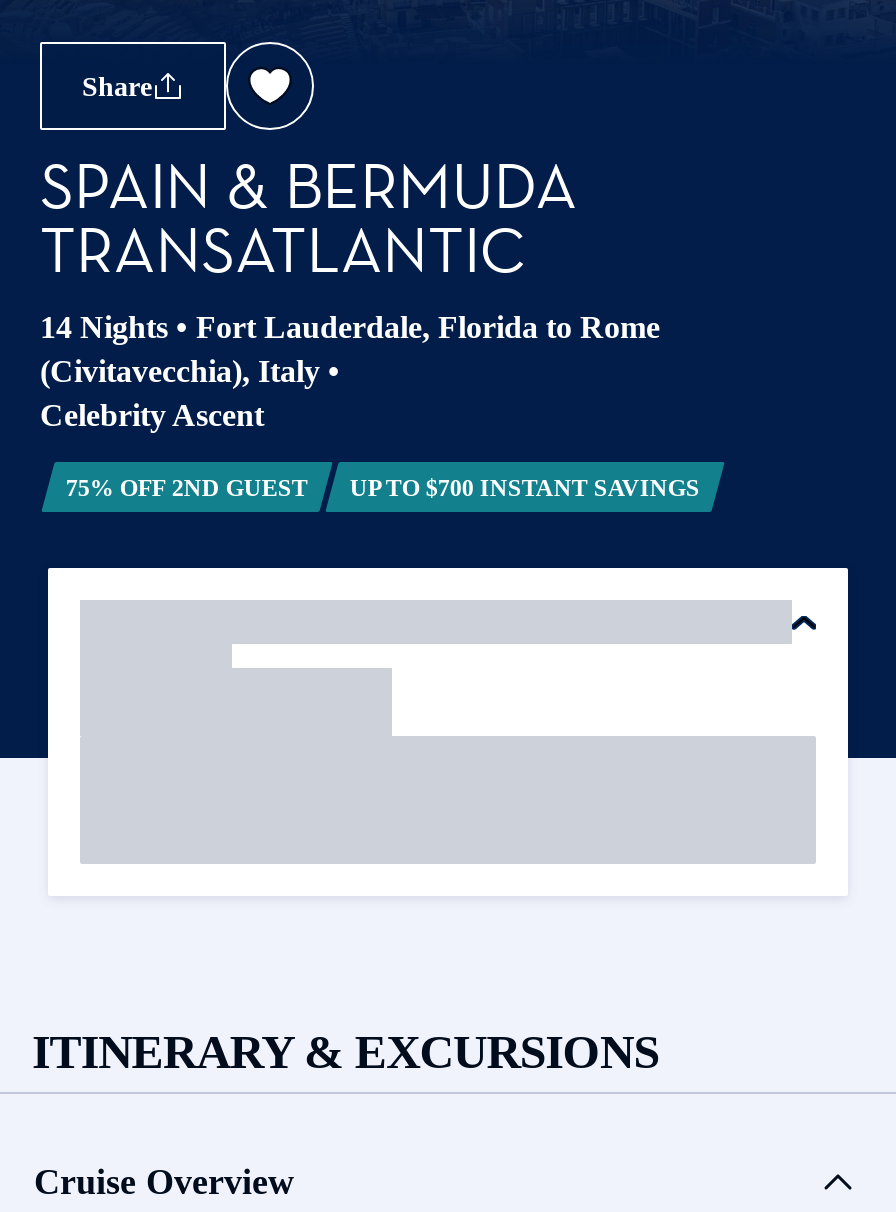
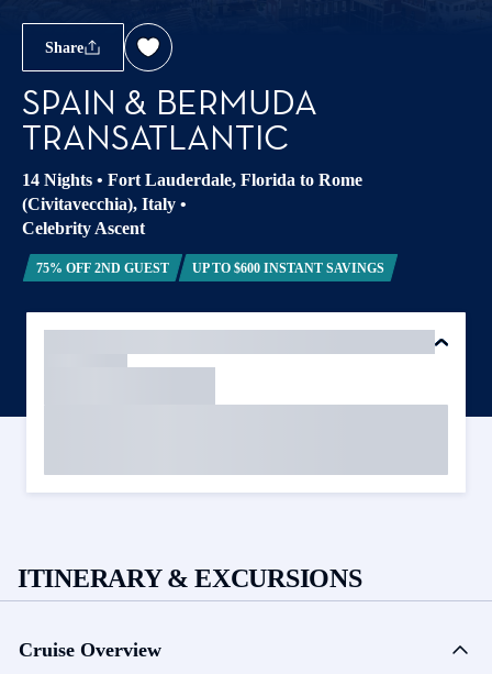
[350,473,700,501] UP TO $700 INSTANT SAVINGS -> [192,260,384,275] UP TO $600 INSTANT SAVINGS

